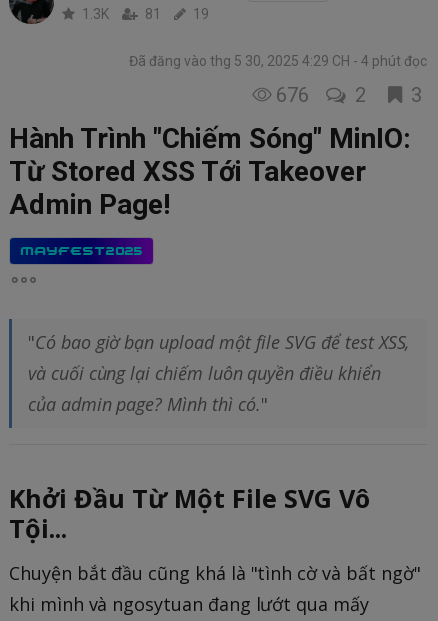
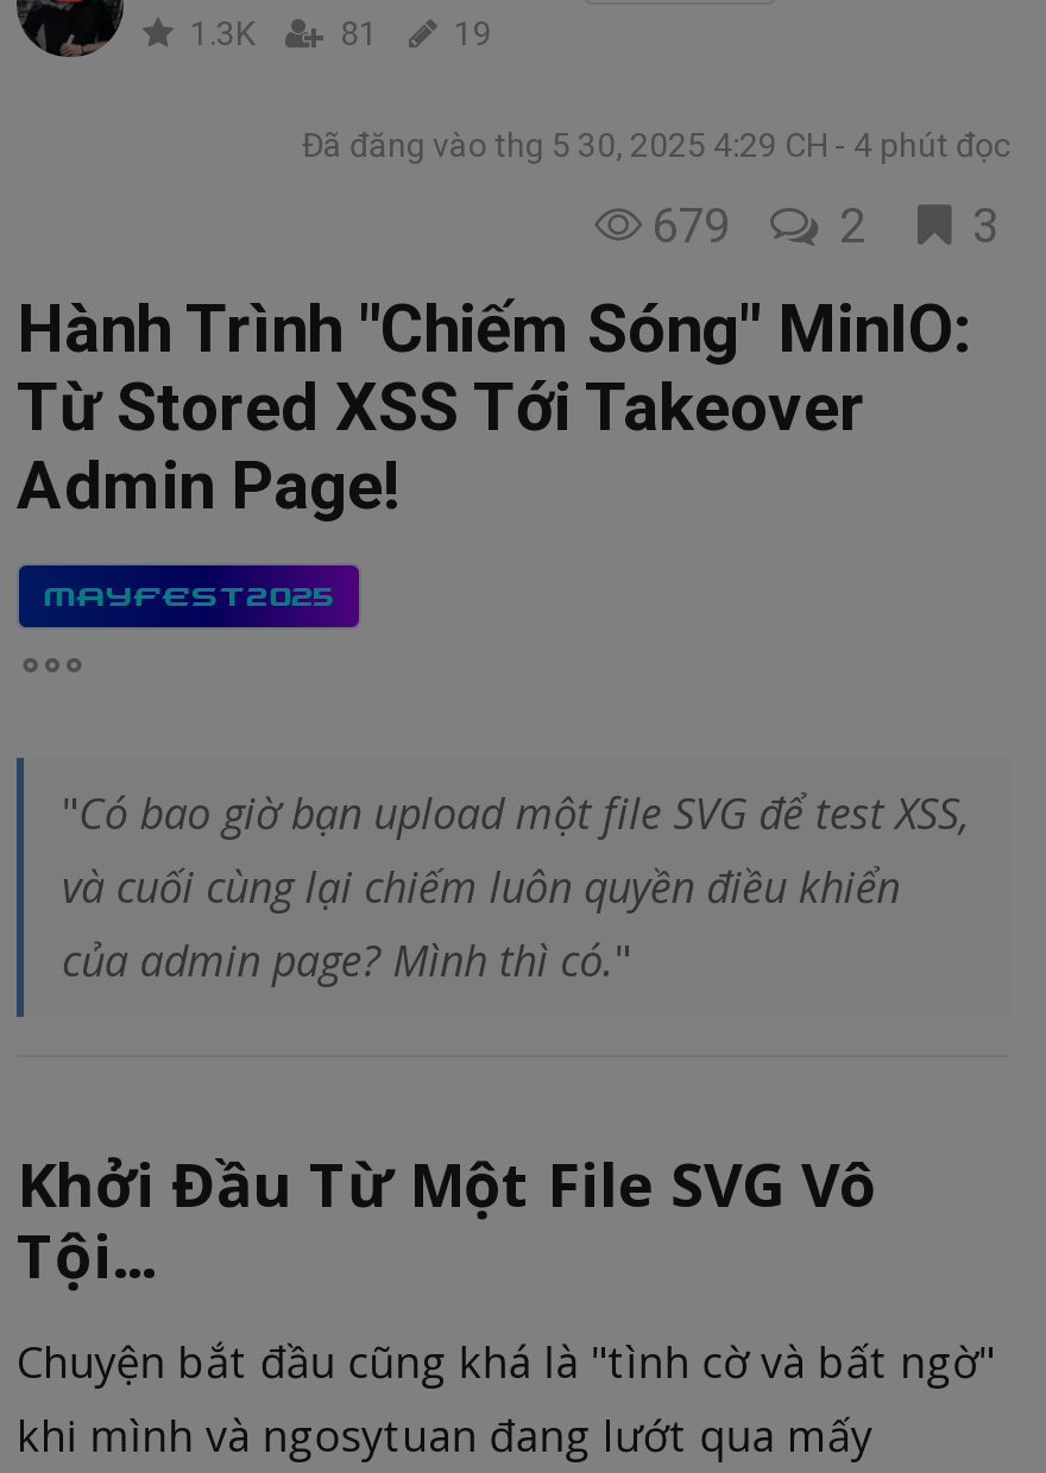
[276,83,422,107] 676 2 3 -> [651,197,998,254] 679 2 3

